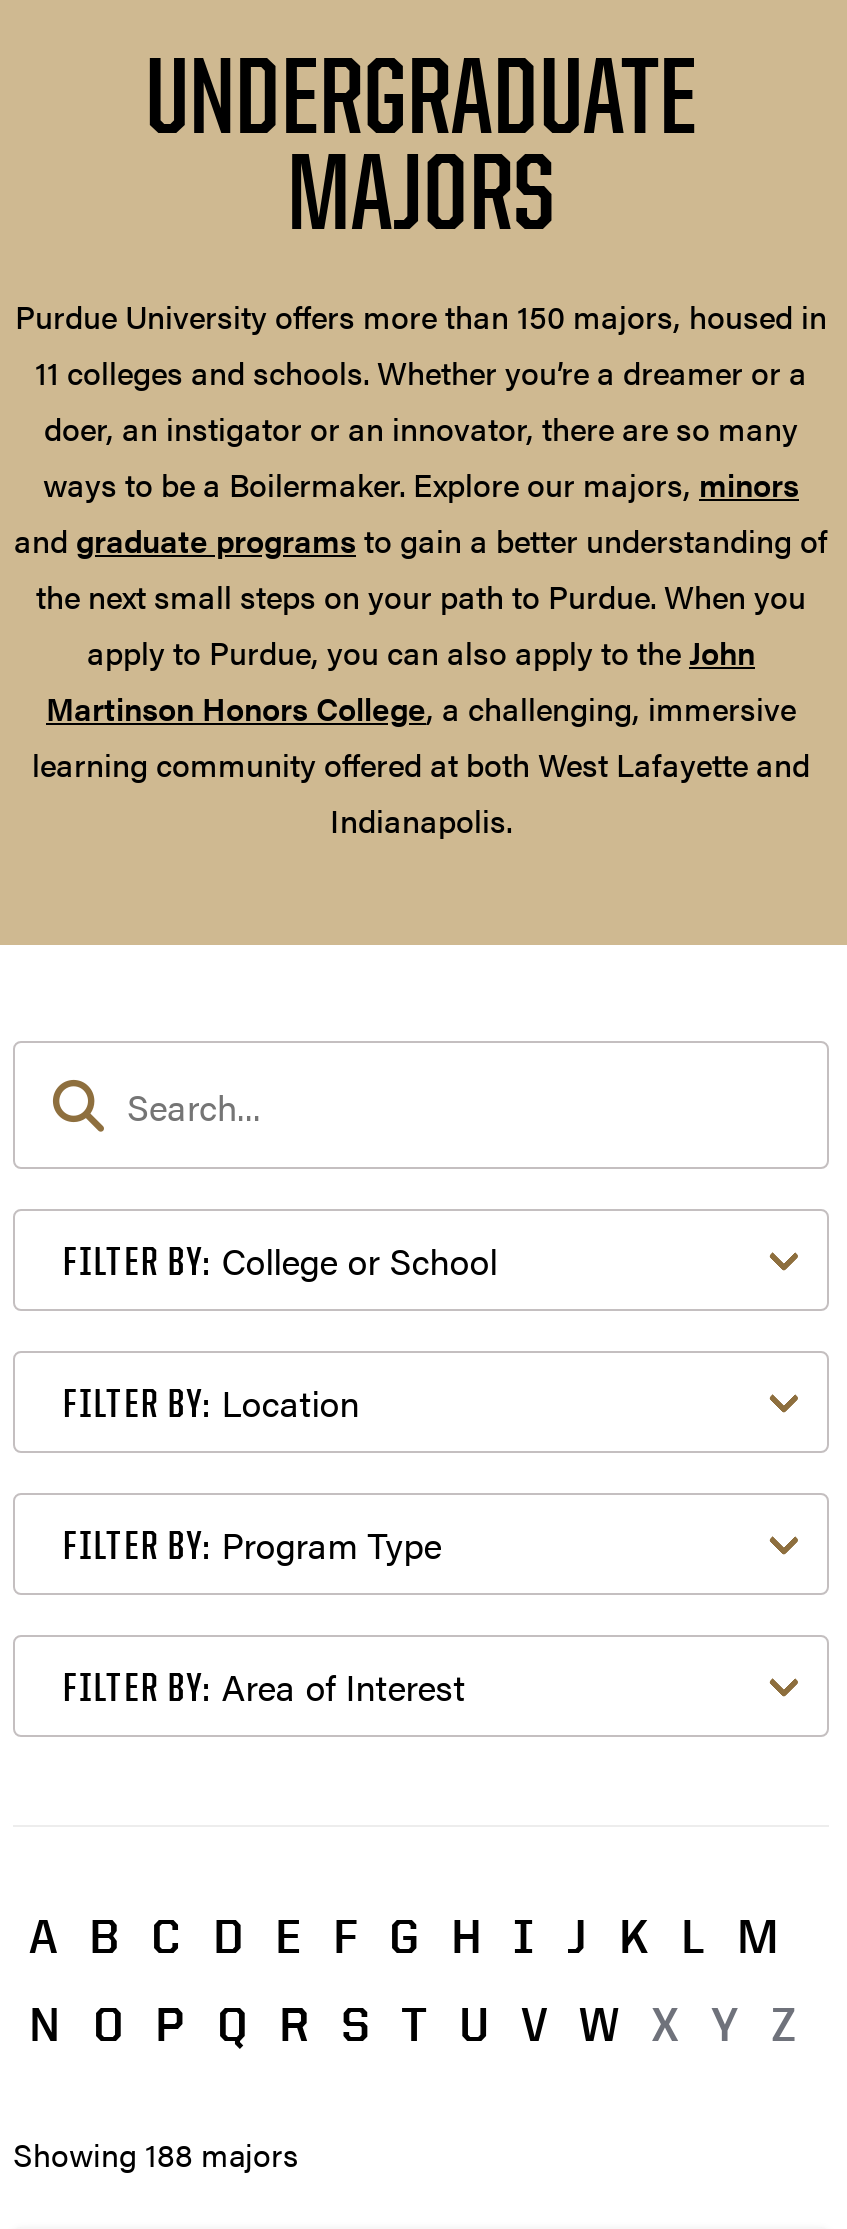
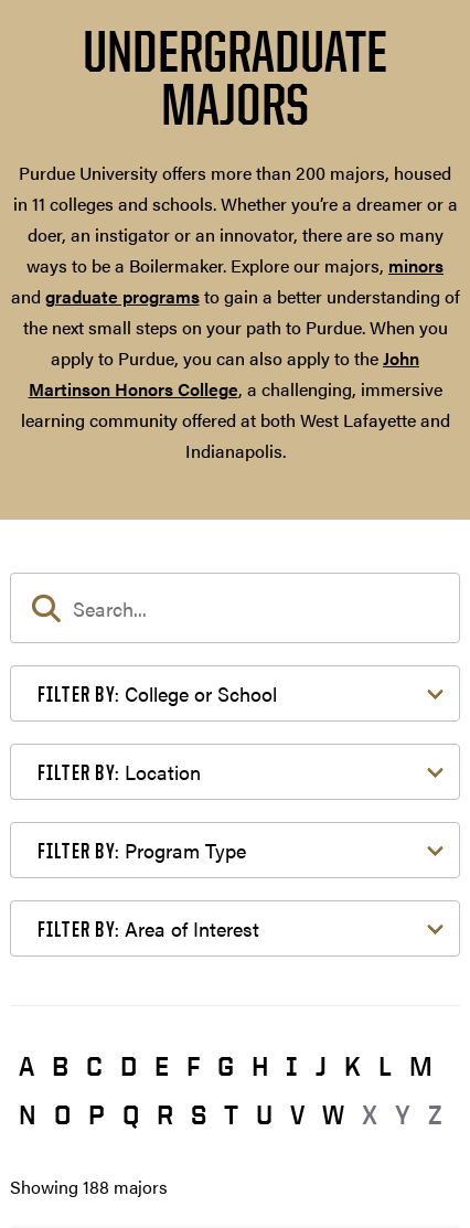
[15,293,827,395] Purdue University offers more than 150 majors, housed in | 11 colleges and schools. Whether you’re a dreamer or a -> [13,160,457,216] Purdue University offers more than 200 majors, housed | in 11 colleges and schools. Whether you’re a dreamer or a

